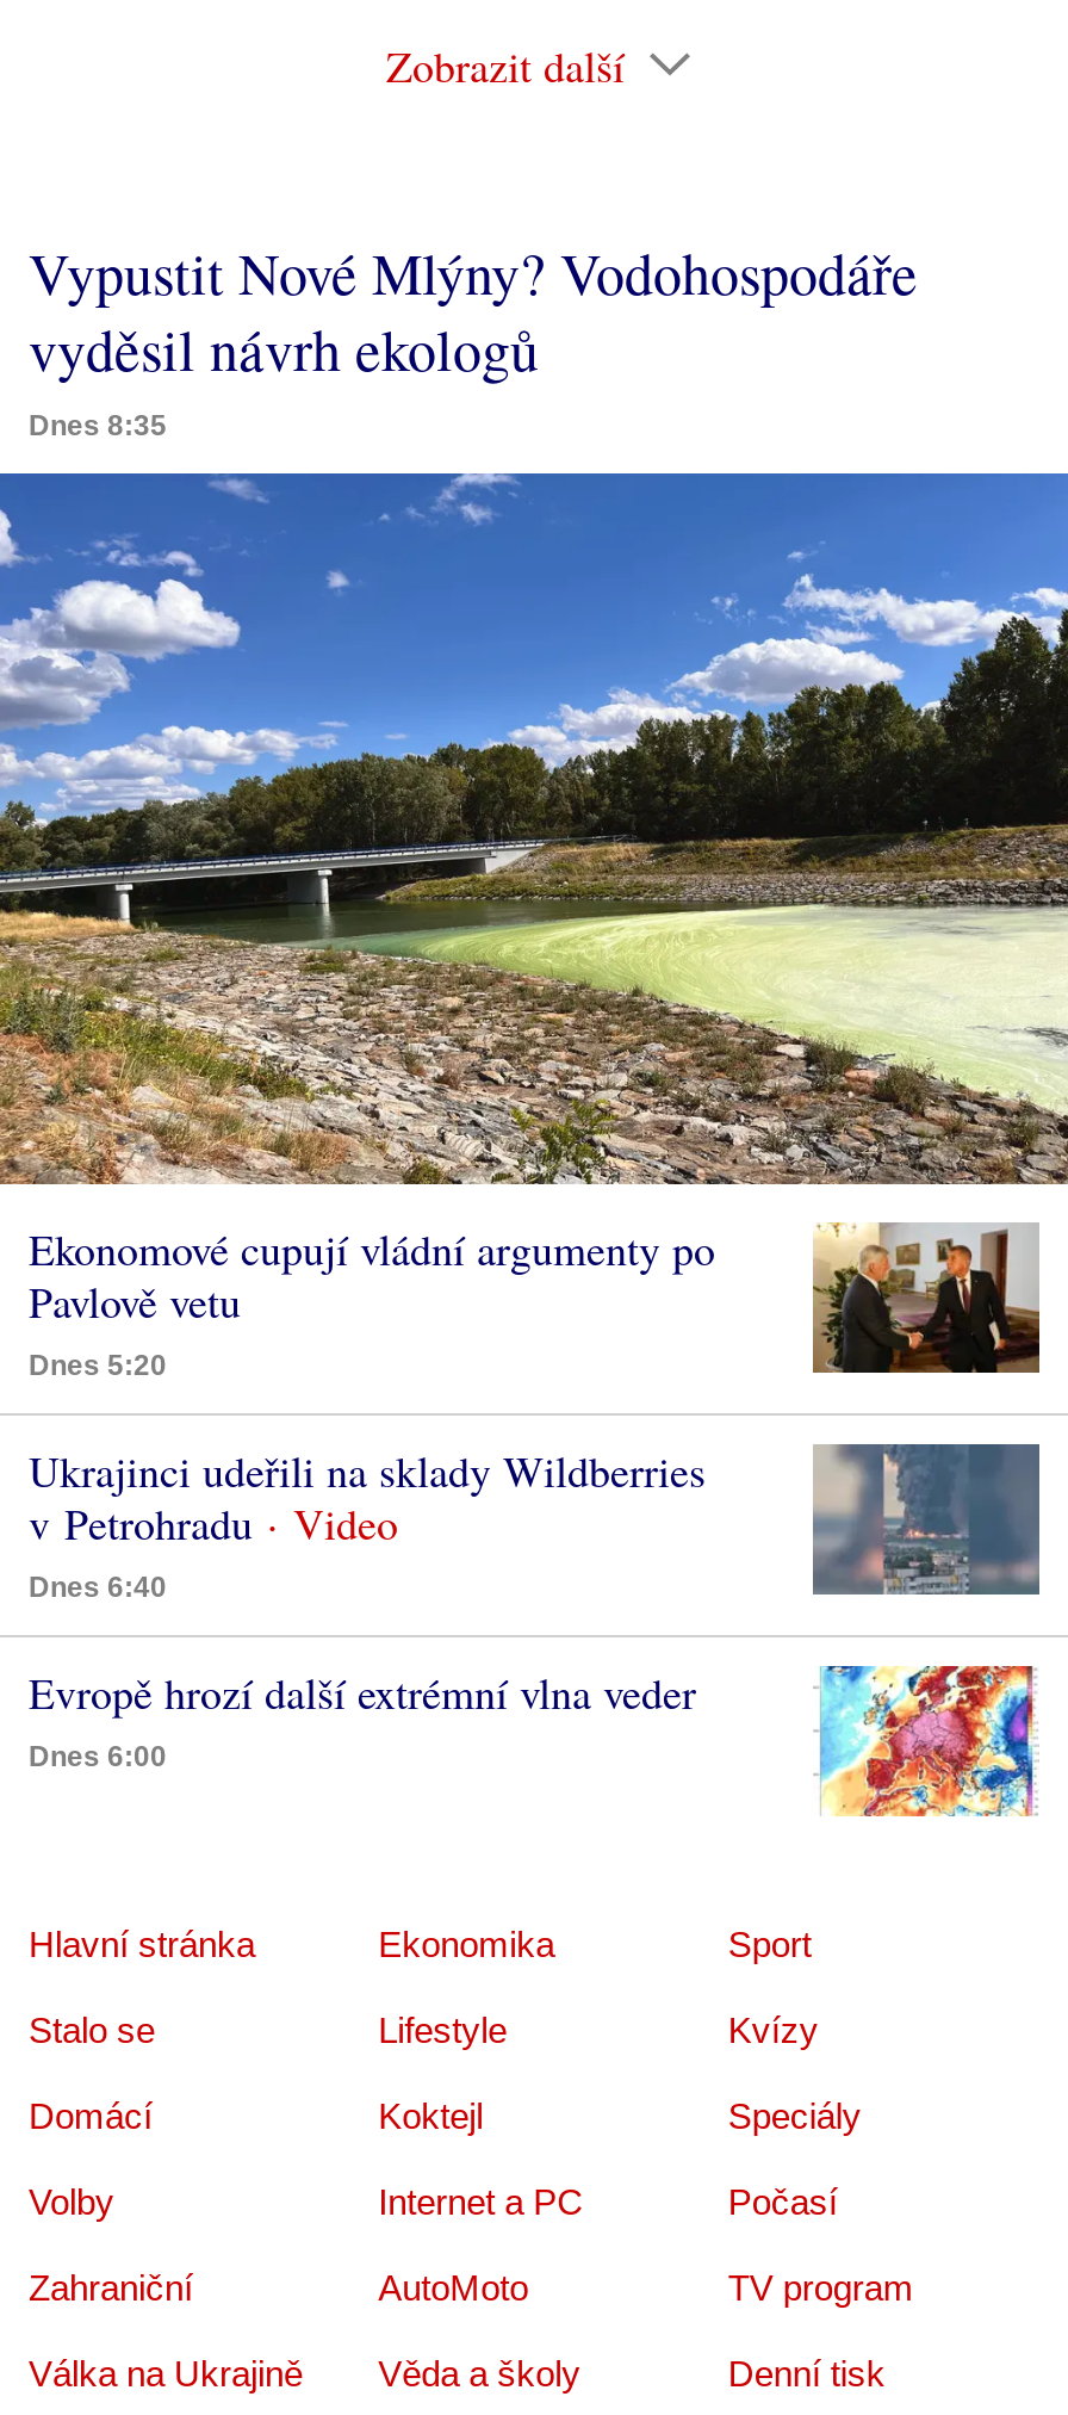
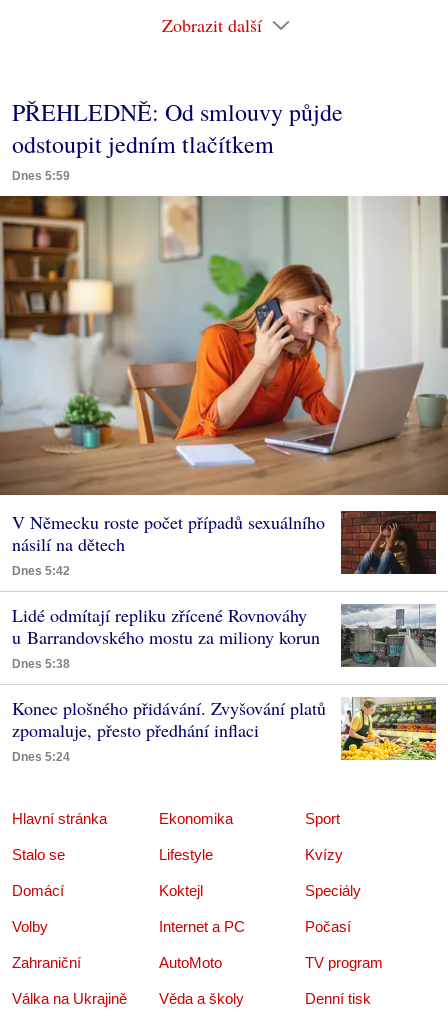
[29,235,918,442] Vypustit Nové Mlýny? Vodohospodáře | vyděsil návrh ekologů | Dnes 8:35 -> [12,96,343,183] PŘEHLEDNĚ: Od smlouvy půjde | odstoupit jedním tlačítkem | Dnes 5:59
[7,470,1061,1383] [image] | Ekonomové cupují vládní argumenty po | Pavlově vetu | Dnes 5:20 -> [3,195,445,578] [image] | V Německu roste počet případů sexuálního | násilí na dětech | Dnes 5:42
[811,1221,1039,1374] [image] -> [340,510,436,575] [image]
[29,1443,706,1605] Ukrajinci udeřili na sklady Wildberries | v Petrohradu | Dnes 6:40 -> [12,603,320,671] Lidé odmítají repliku zřícené Rovnováhy | u Barrandovského mostu za miliony korun | Dnes 5:38
[811,1443,1039,1593] [image] -> [341,604,436,667] [image]
[29,1664,696,1774] Evropě hrozí další extrémní vlna veder | Dnes 6:00 -> [12,696,326,764] Konec plošného přidávání. Zvyšování platů | zpomaluje, přesto předhání inflaci | Dnes 5:24
[813,1662,1039,1818] [image] -> [340,696,437,761] [image]

